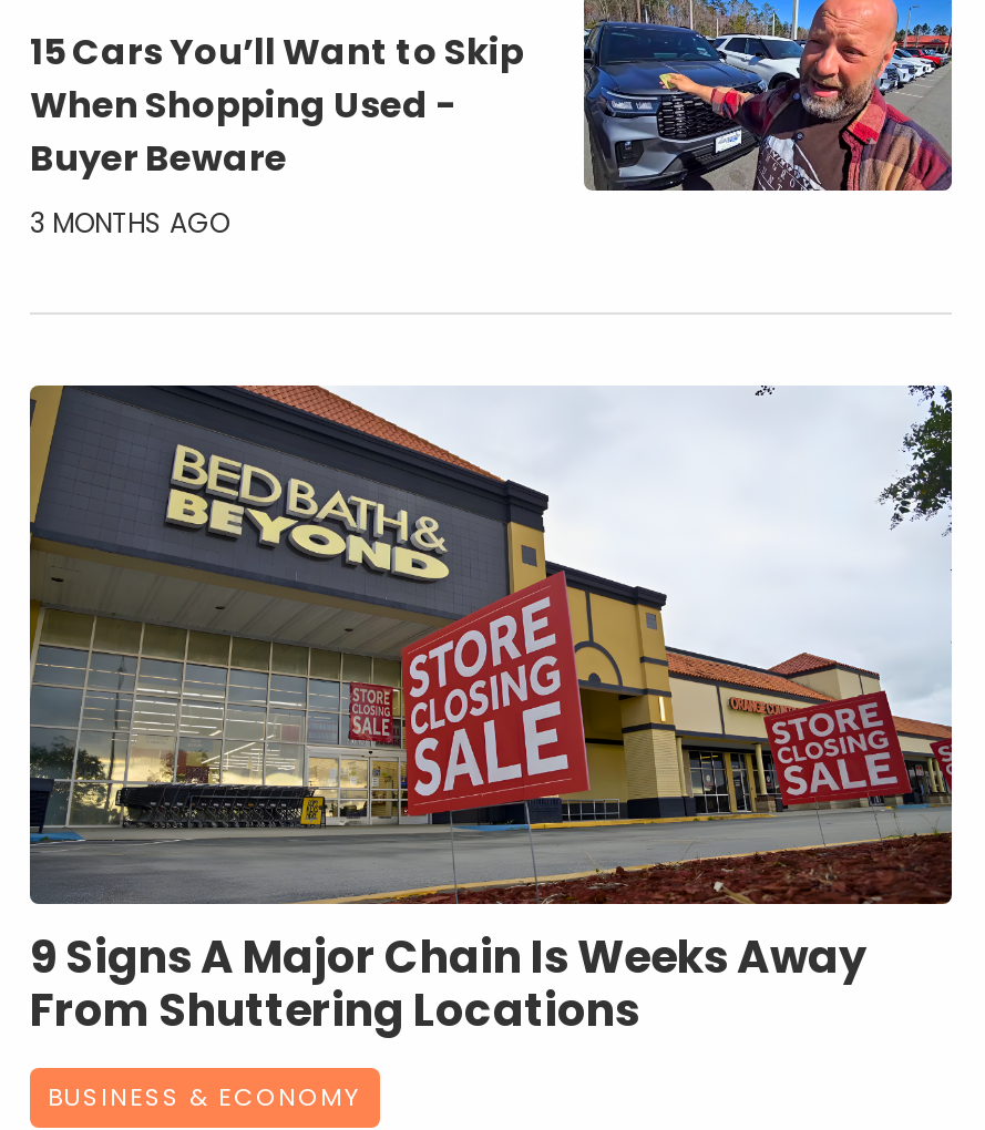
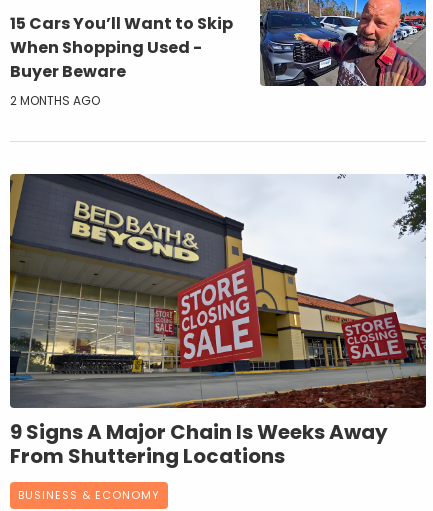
[30,204,229,241] 3 MONTHS AGO -> [10,92,100,109] 2 MONTHS AGO

